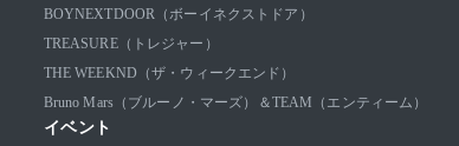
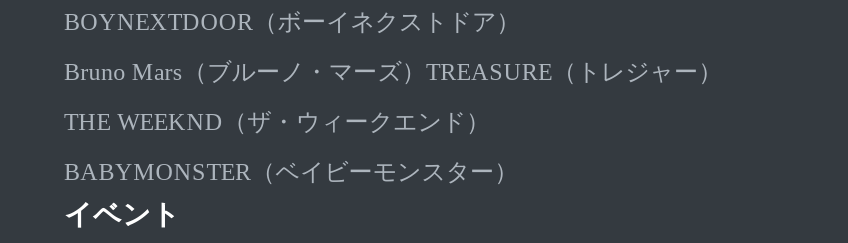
[43,36,219,52] TREASURE（トレジャー） -> [64,58,723,86] Bruno Mars（ブルーノ・マーズ）TREASURE（トレジャー）
[43,94,428,111] Bruno Mars（ブルーノ・マーズ）＆TEAM（エンティーム） -> [64,158,519,186] BABYMONSTER（ベイビーモンスター）

